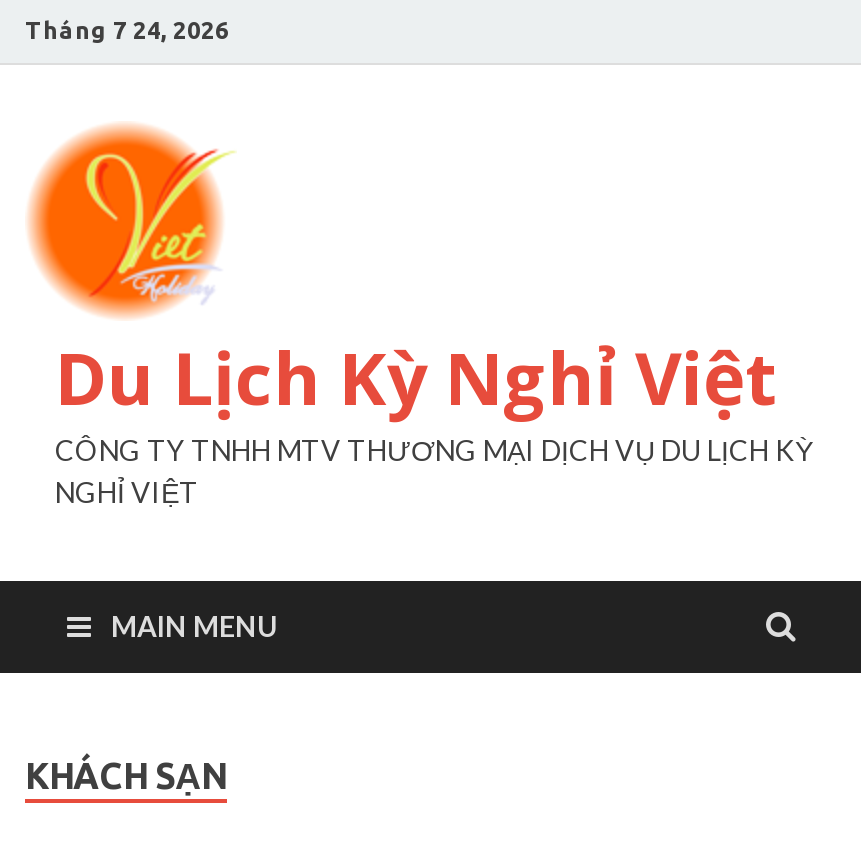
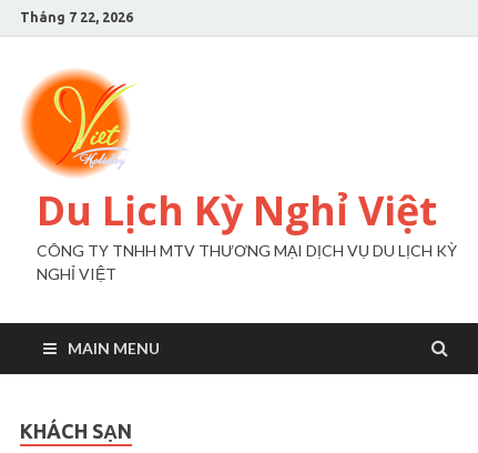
[25,16,229,42] Tháng 7 24, 2026 -> [20,9,133,24] Tháng 7 22, 2026

